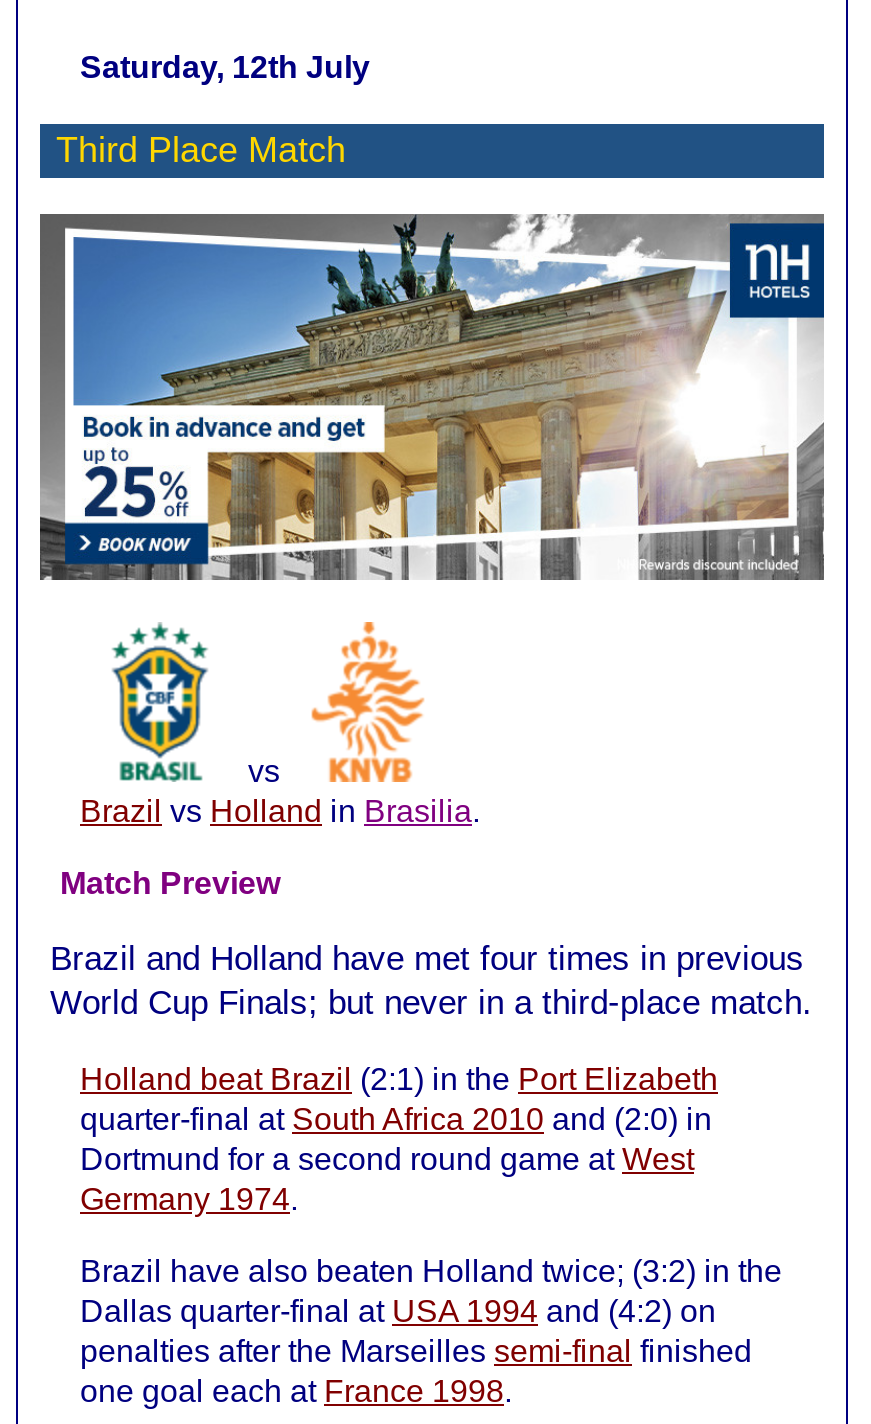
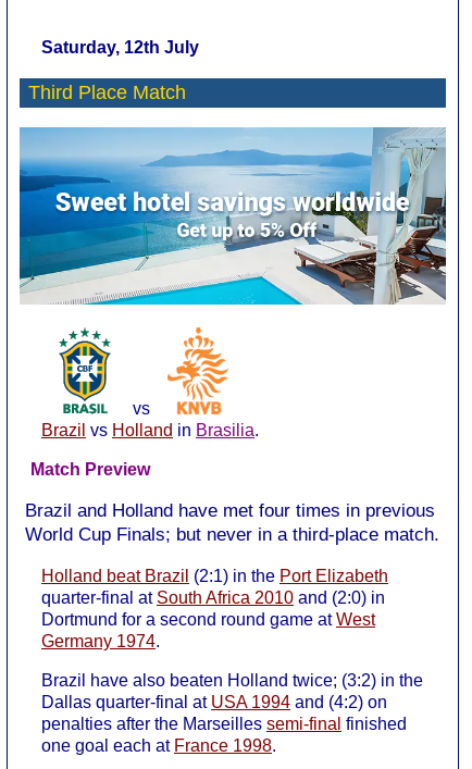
[38,212,824,582] [image] -> [18,126,447,306] [image]

